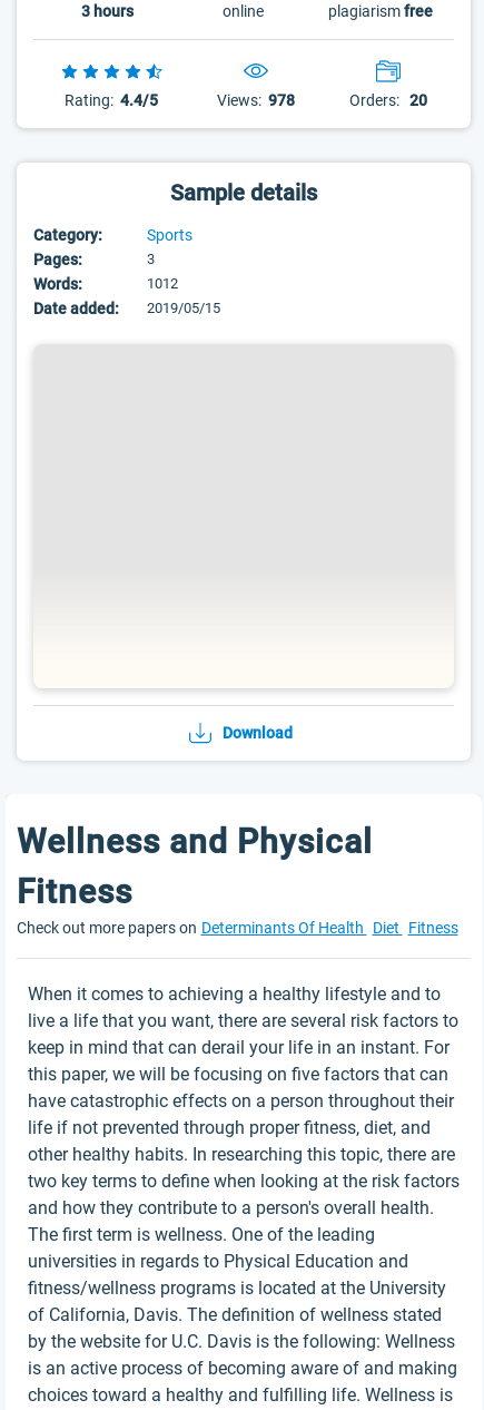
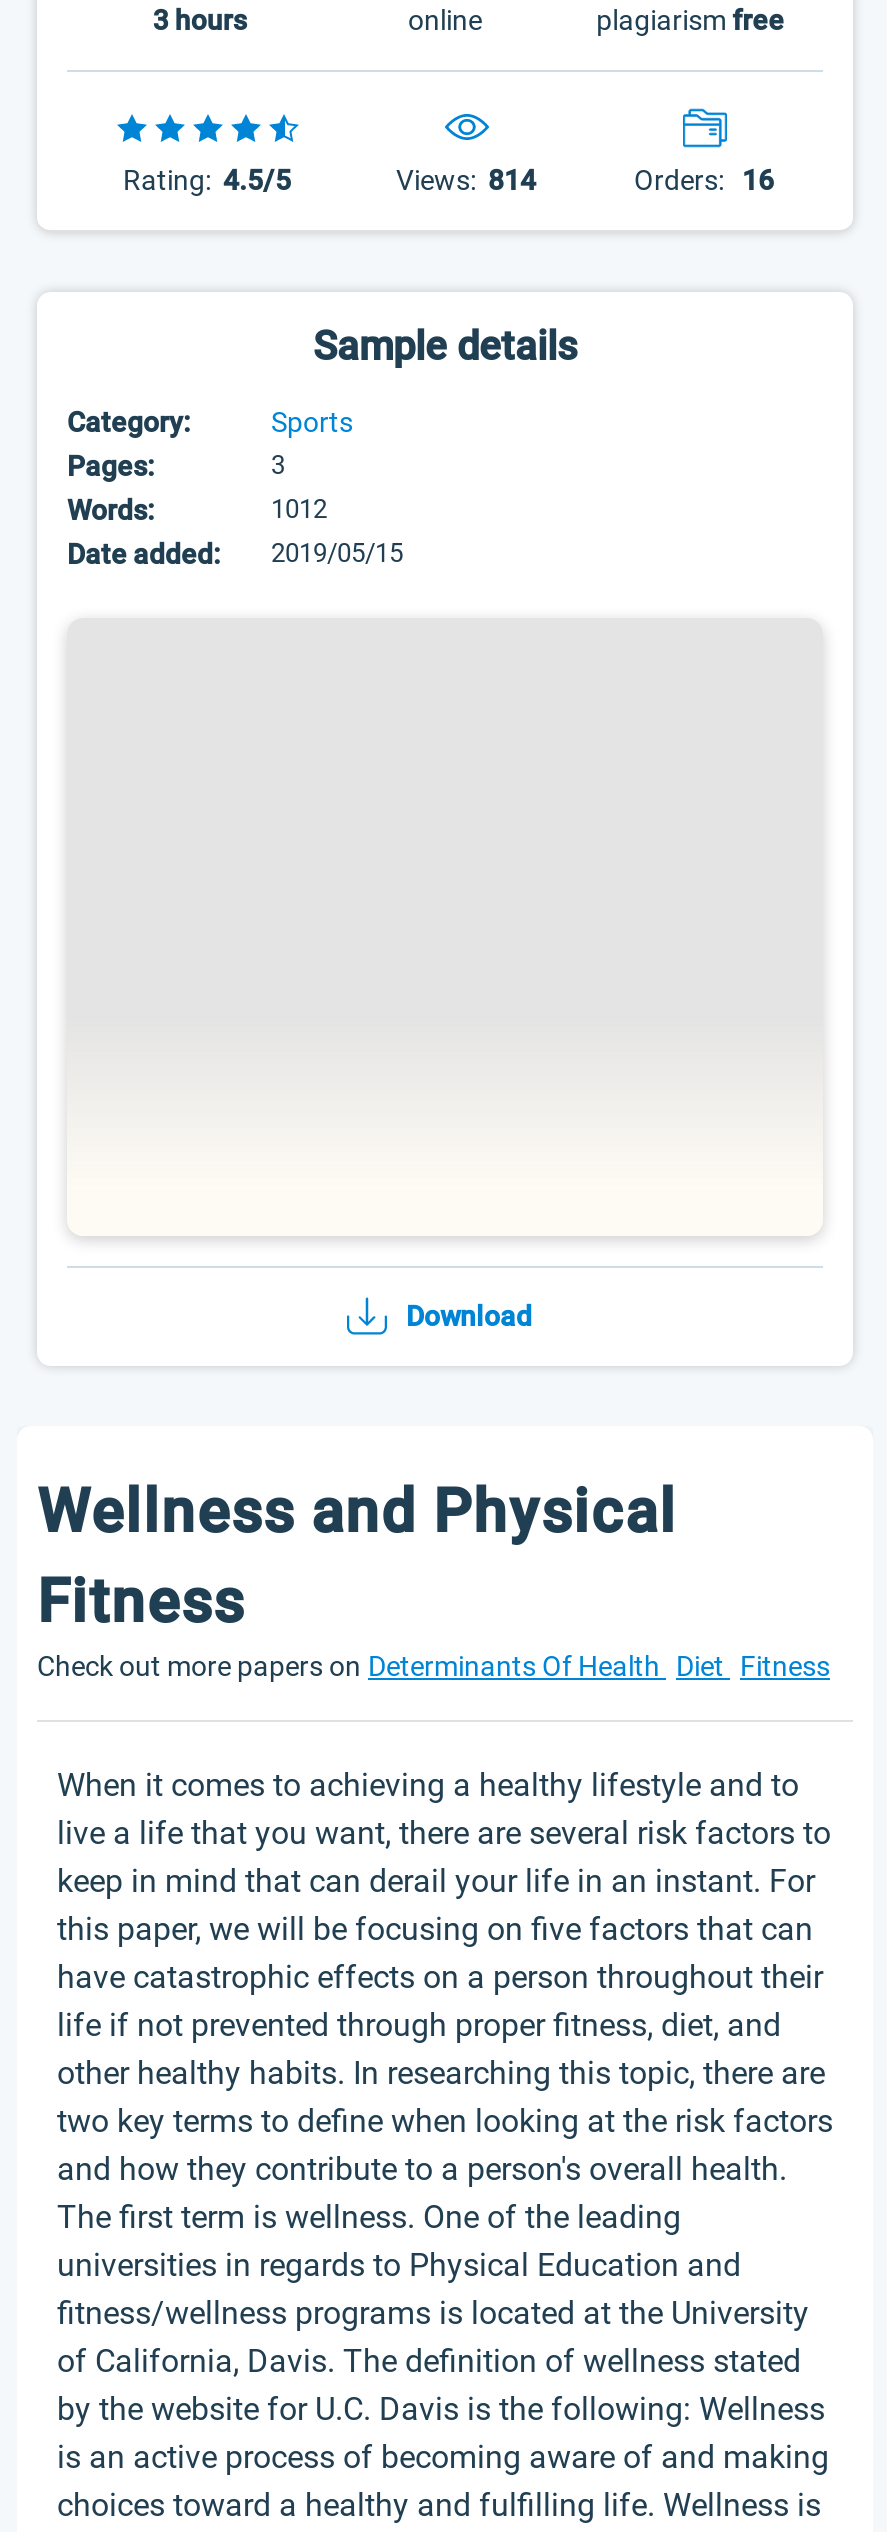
[65,91,158,109] Rating: 4.4/5 -> [123,164,291,196] Rating: 4.5/5
[216,91,294,109] Views: 978 -> [396,164,536,196] Views: 814
[349,91,427,109] Orders: 20 -> [634,164,774,196] Orders: 16

